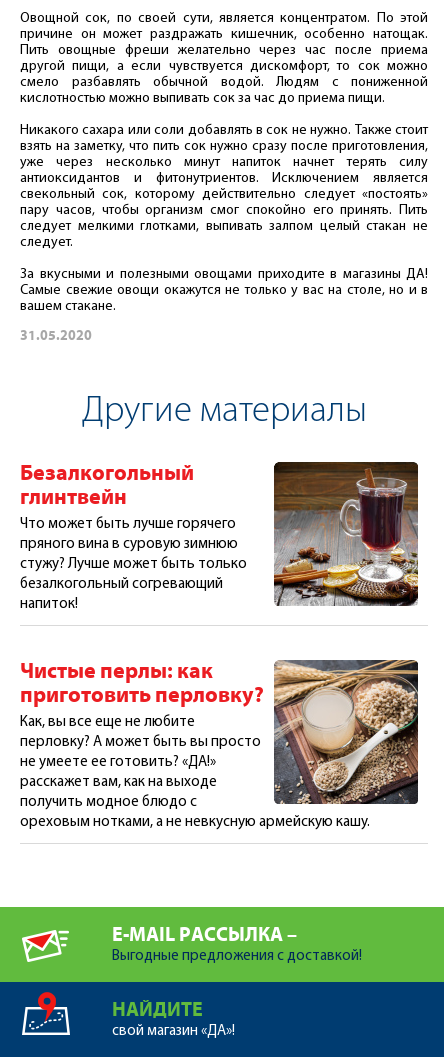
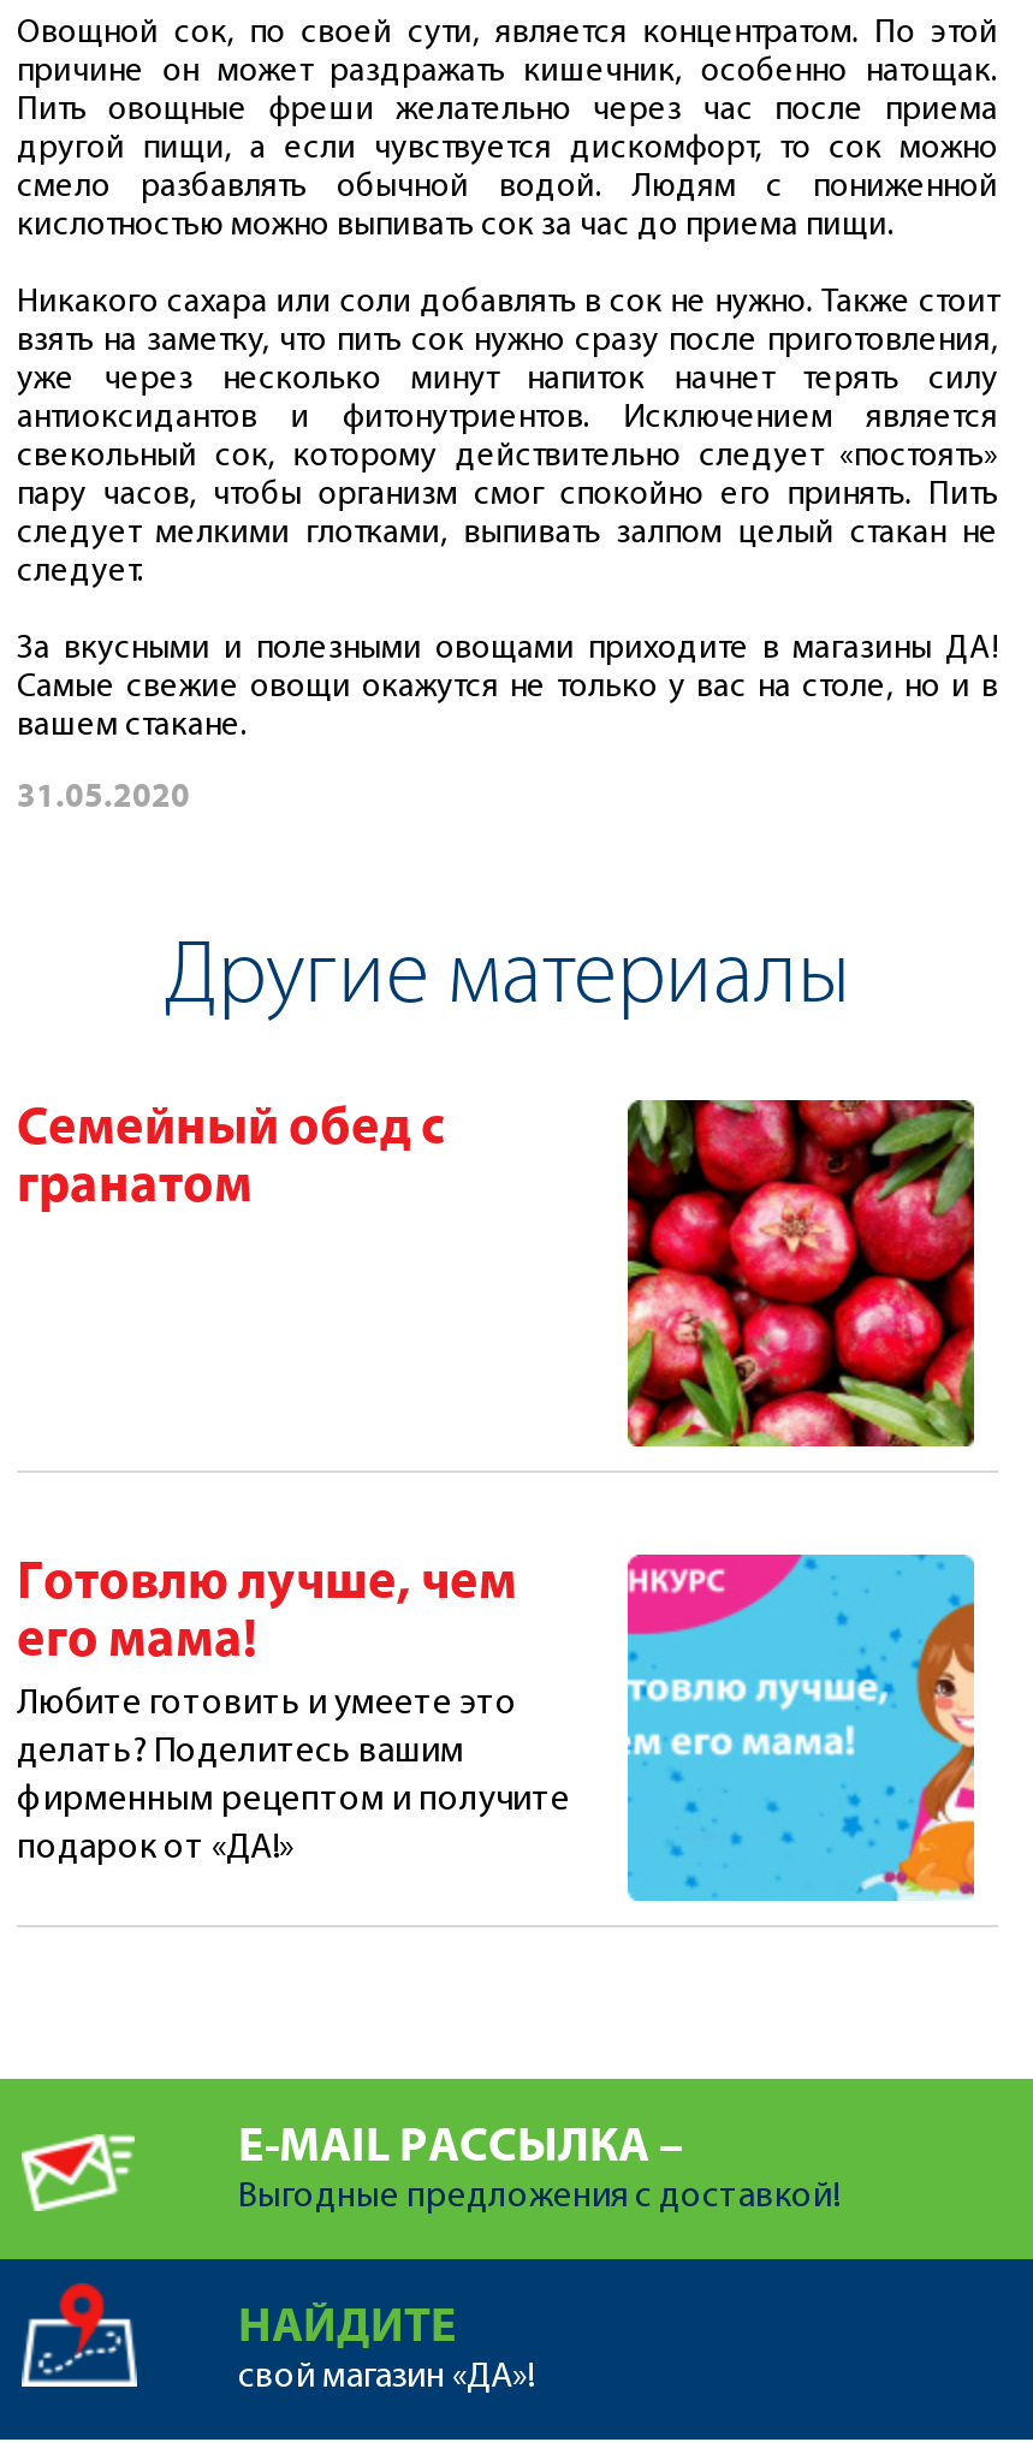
[20,461,247,612] Безалкогольный | глинтвейн | Что может быть лучше горячего | пряного вина в суровую зимнюю | стужу? Лучше может быть только | безалкогольный согревающий | напиток! -> [17,1097,445,1215] Семейный обед с | гранатом
[273,461,419,607] [image] -> [625,1098,976,1449] [image]
[20,659,419,830] [image] | Чистые перлы: как | приготовить перловку? | Как, вы все еще не любите | перловку? А может быть вы просто | не умеете ее готовить? «ДА!» | расскажет вам, как на выходе | получить модное блюдо с | ореховым нотками, а не невкусную армейскую кашу. -> [17,1551,976,1903] [image] | Готовлю лучше, чем | его мама! | Любите готовить и умеете это | делать? Поделитесь вашим | фирменным рецептом и получите | подарок от «ДА!»

